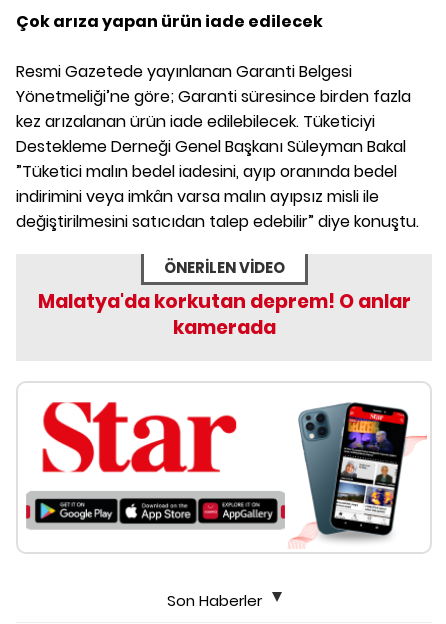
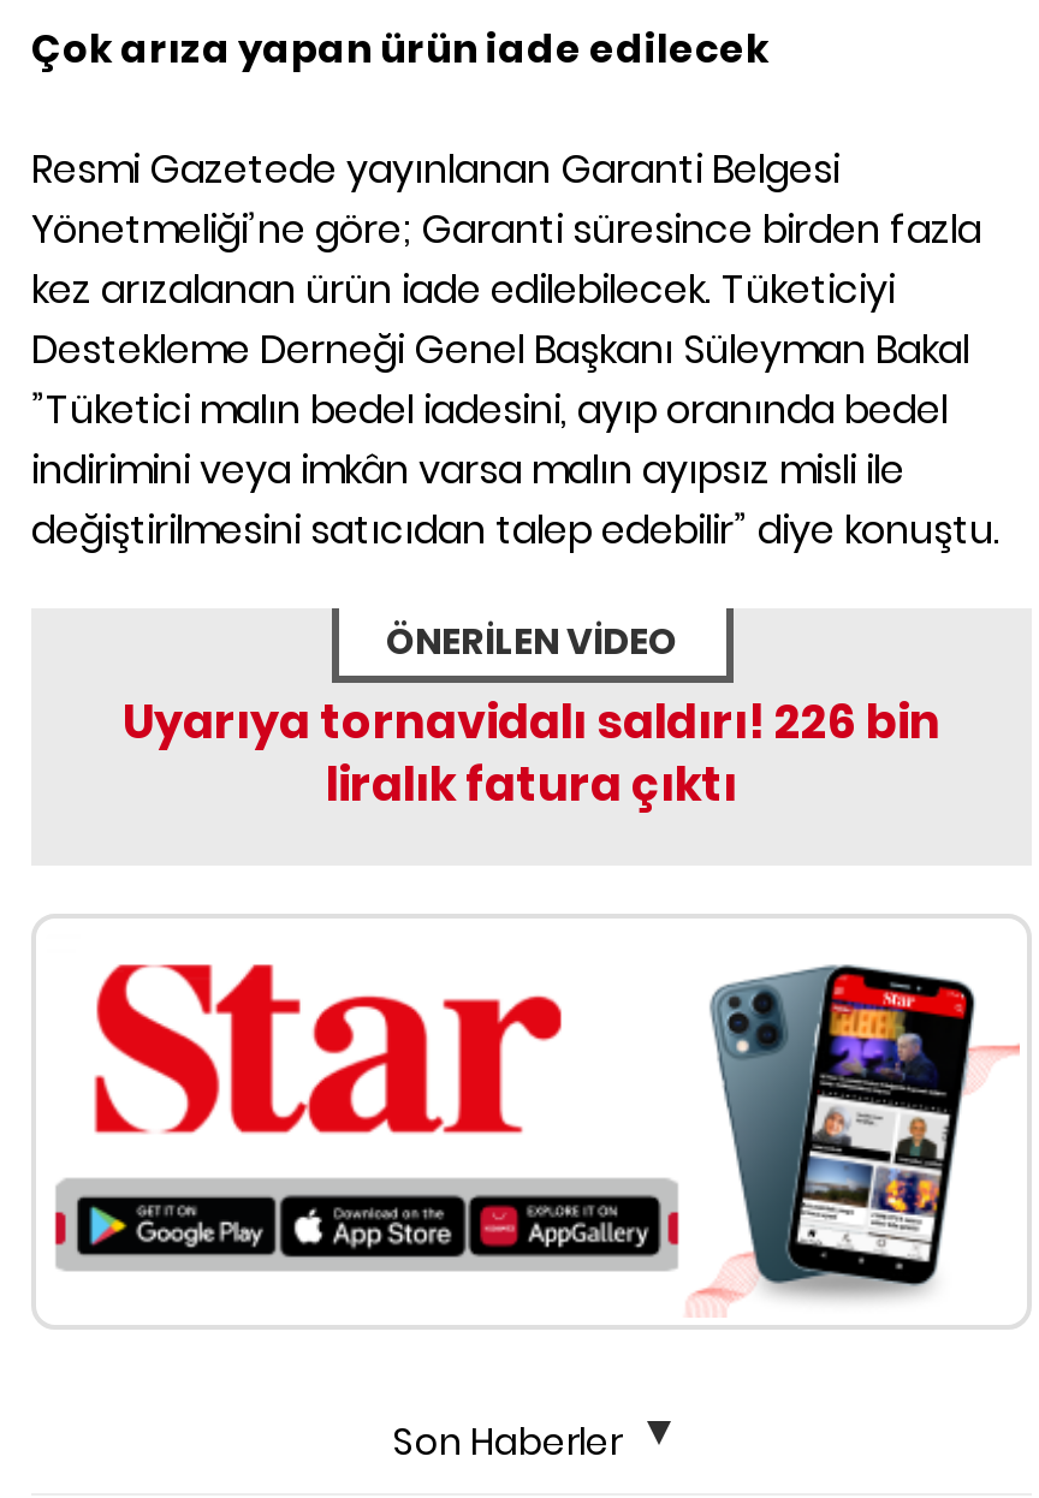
[37,288,410,341] Malatya'da korkutan deprem! O anlar | kamerada -> [123,691,940,818] Uyarıya tornavidalı saldırı! 226 bin | liralık fatura çıktı

